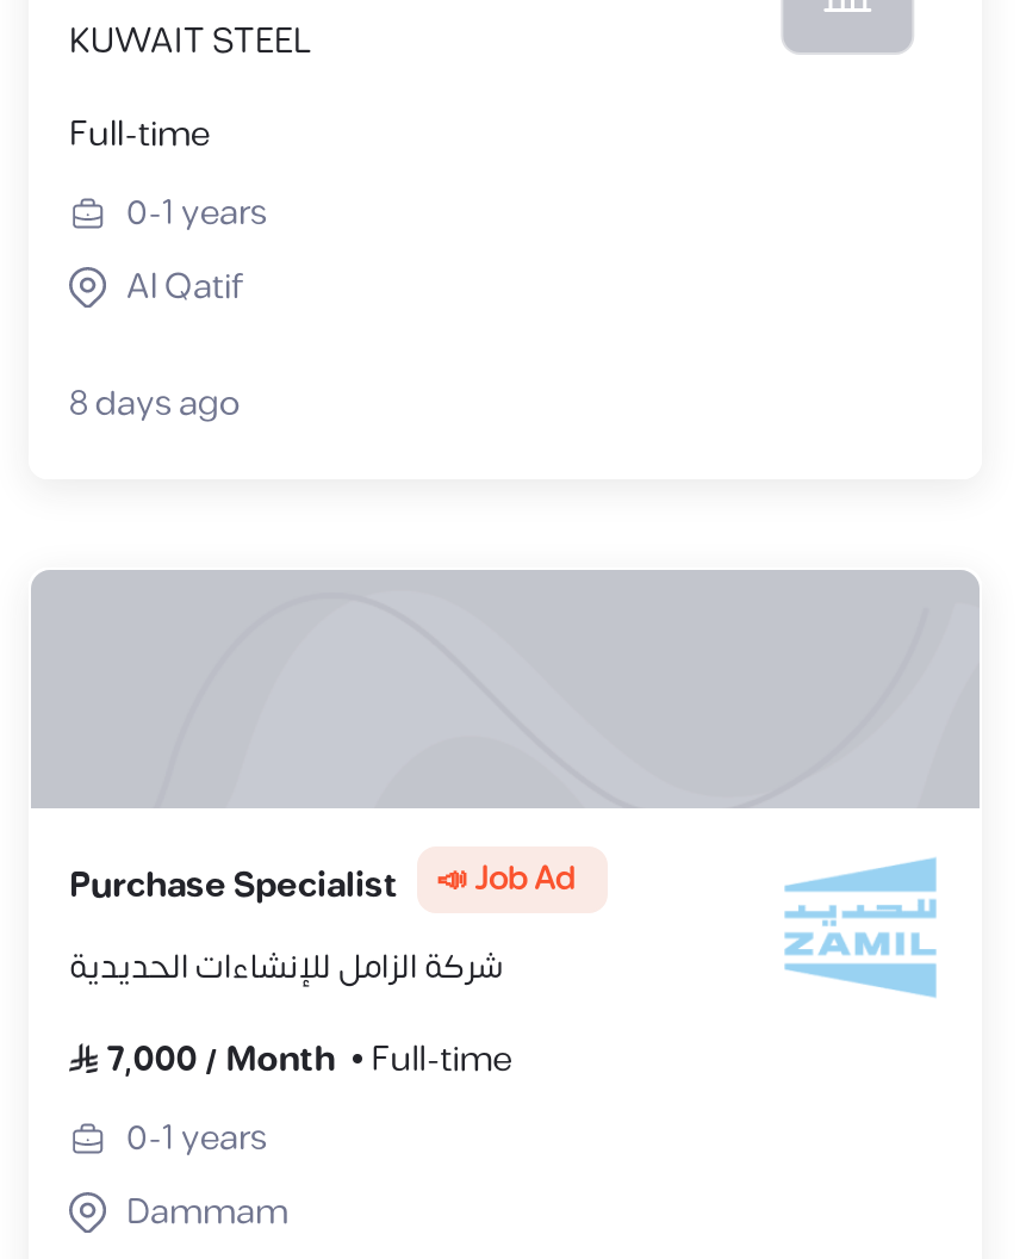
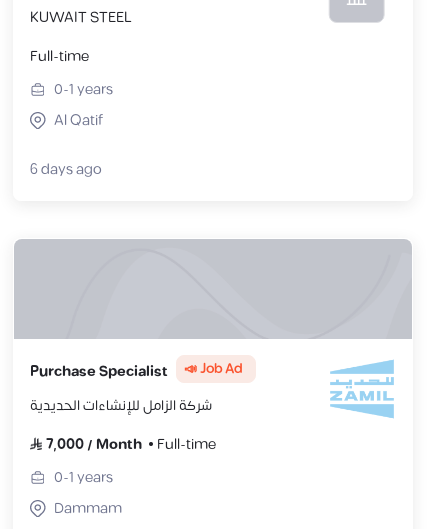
[69,377,241,432] 8 days ago -> [30,158,102,181] 6 days ago

